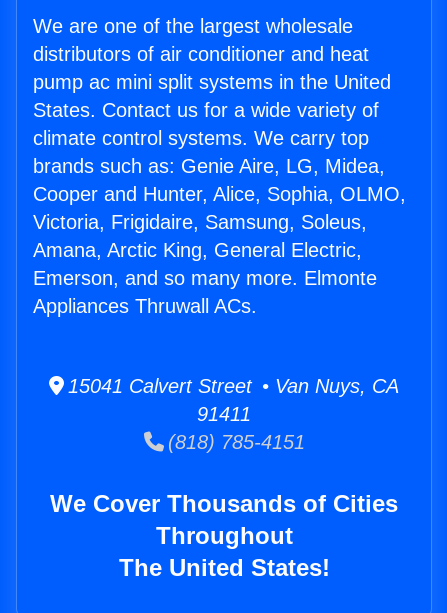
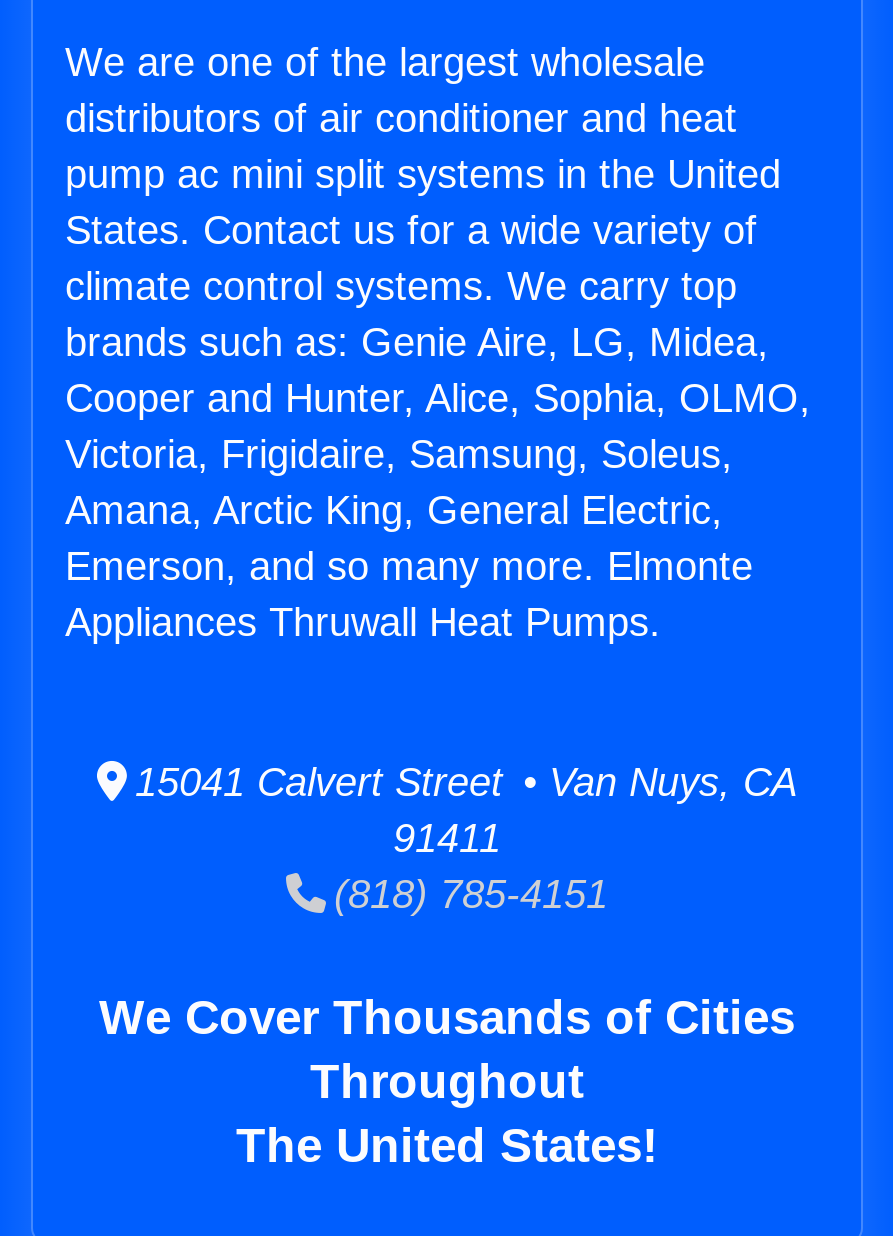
[33,295,257,317] Appliances Thruwall ACs. -> [65,600,661,644] Appliances Thruwall Heat Pumps.

